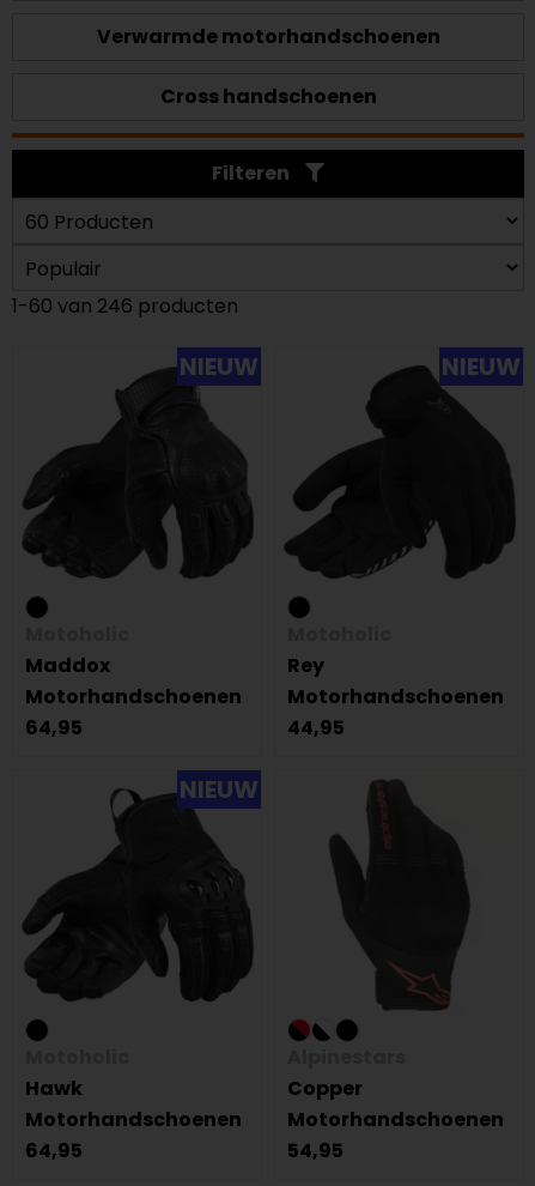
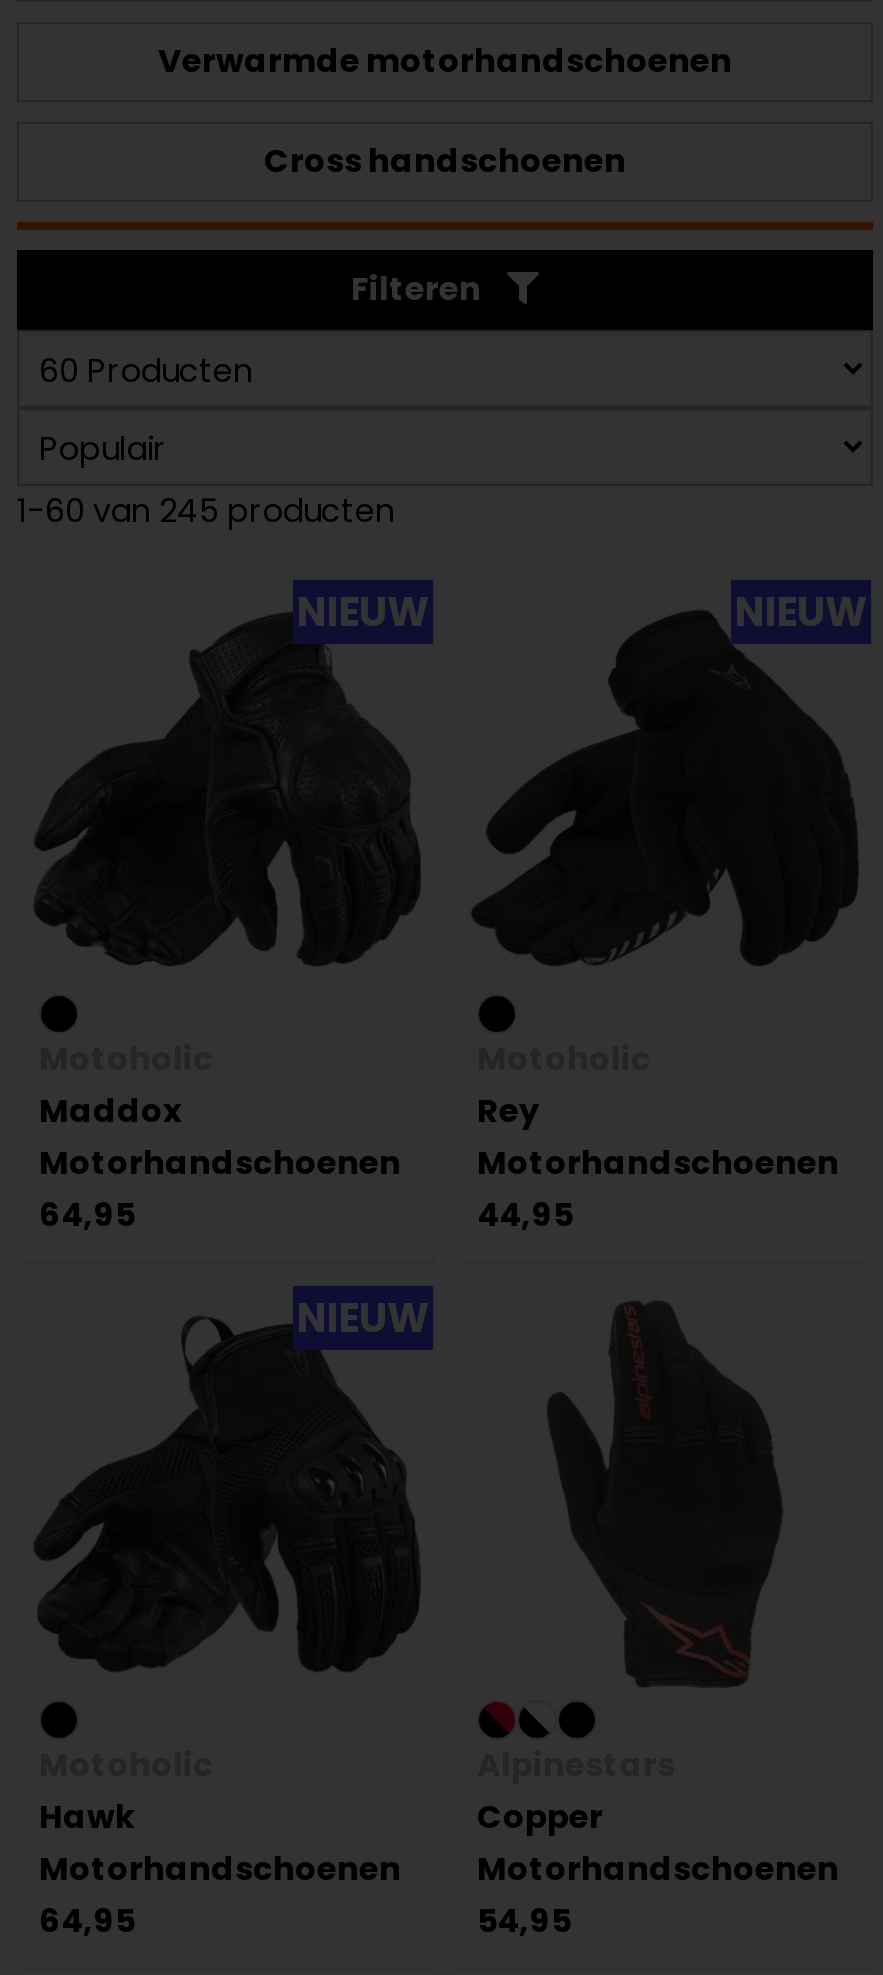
[12,292,238,320] 1-60 van 246 producten -> [17,488,395,534] 1-60 van 245 producten

